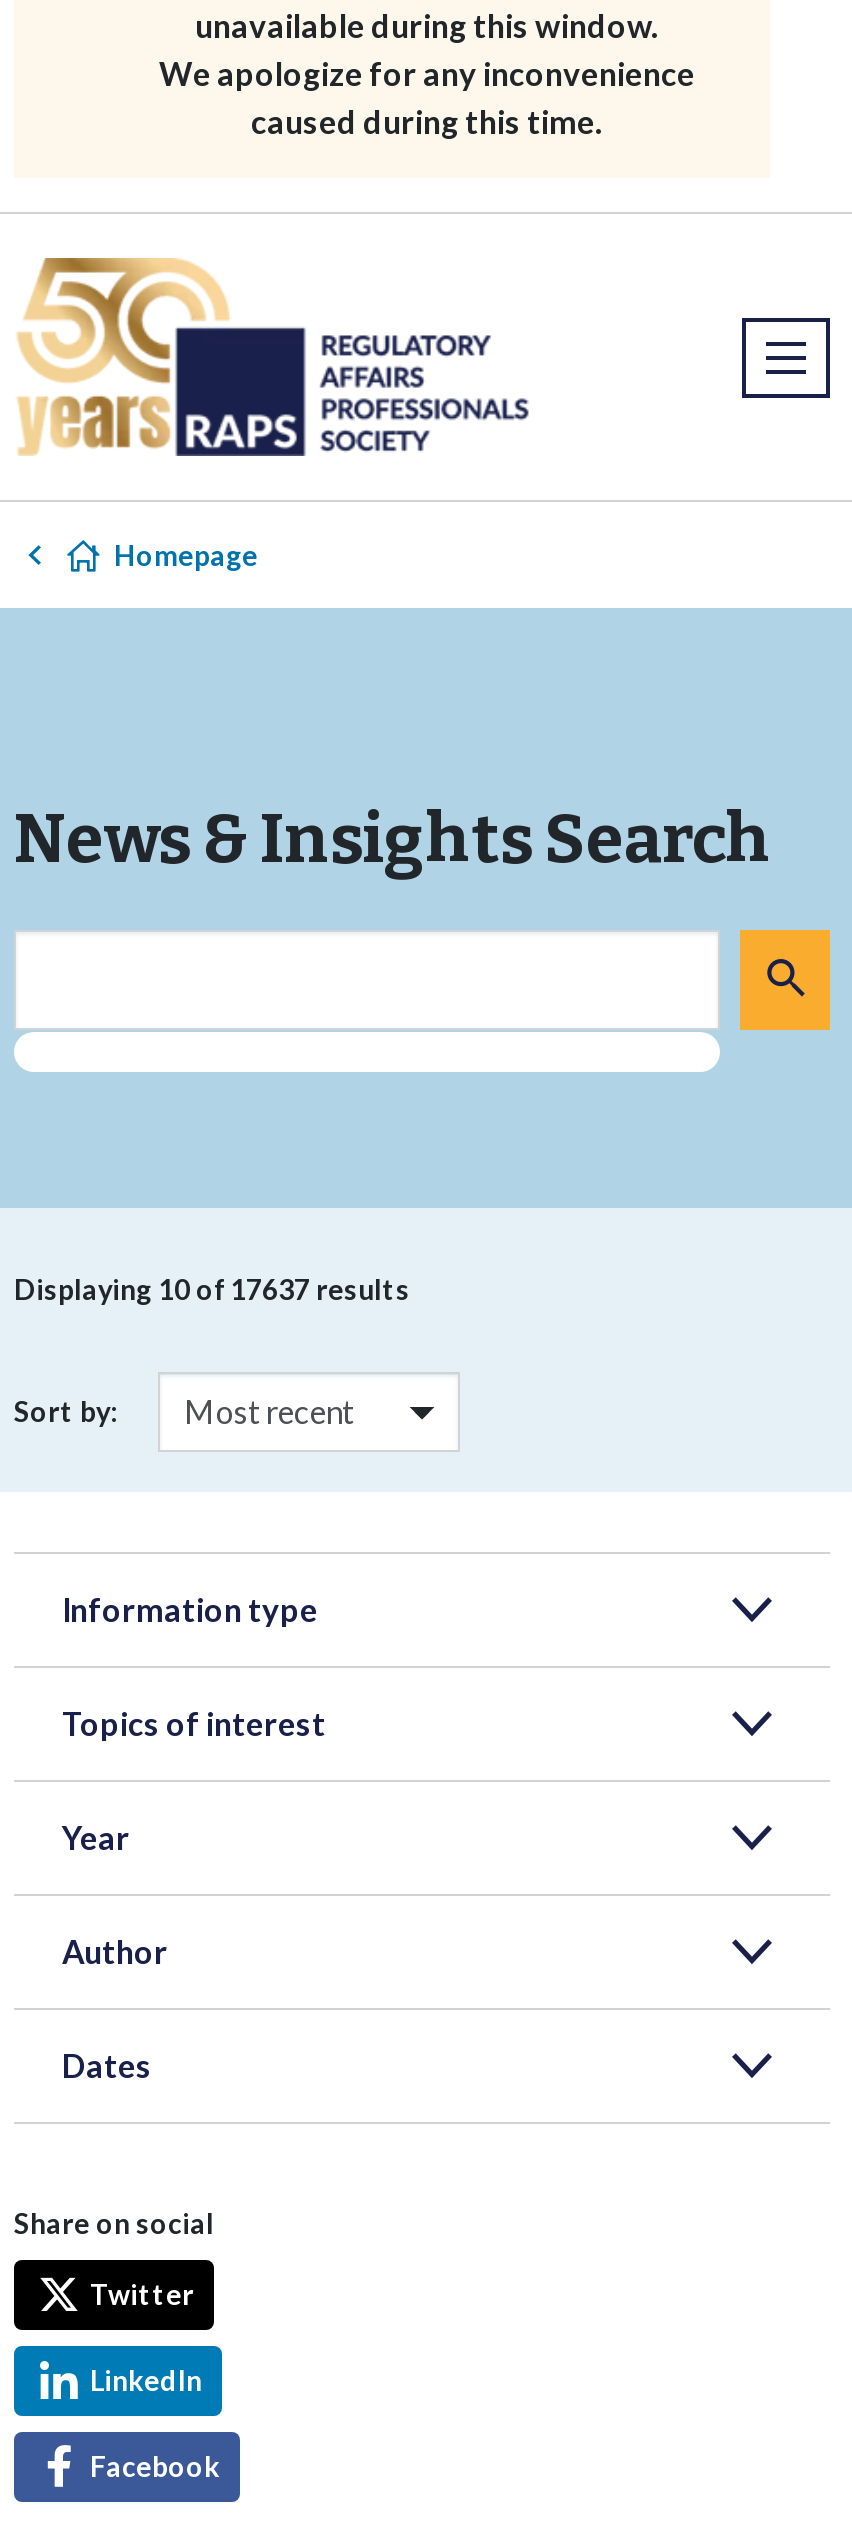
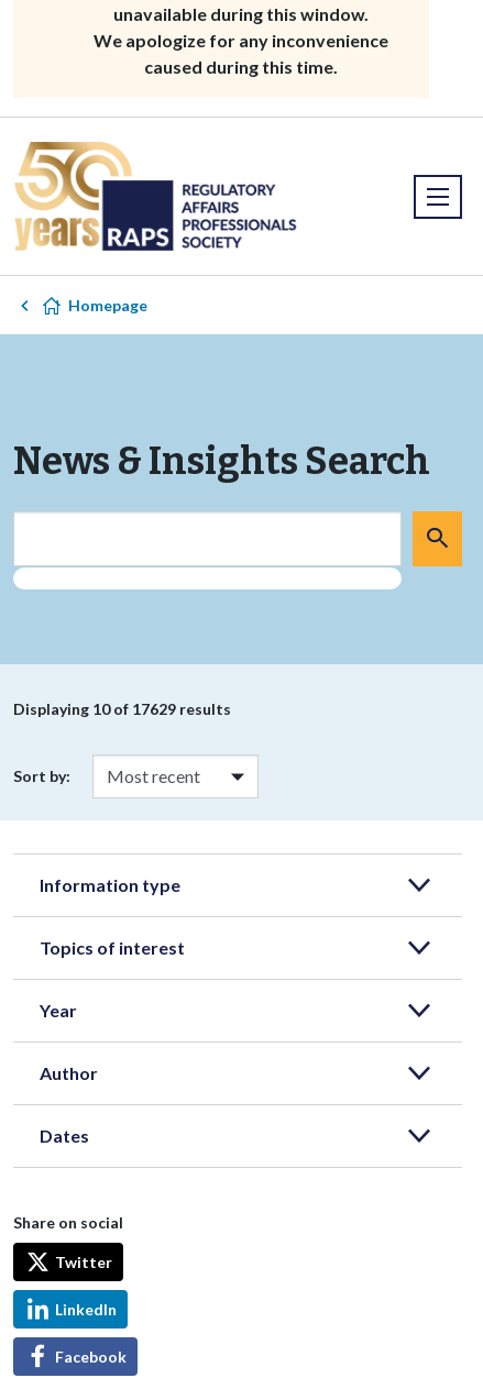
[14,1273,410,1307] Displaying 10 of 17637 results -> [13,700,231,719] Displaying 10 of 17629 results

